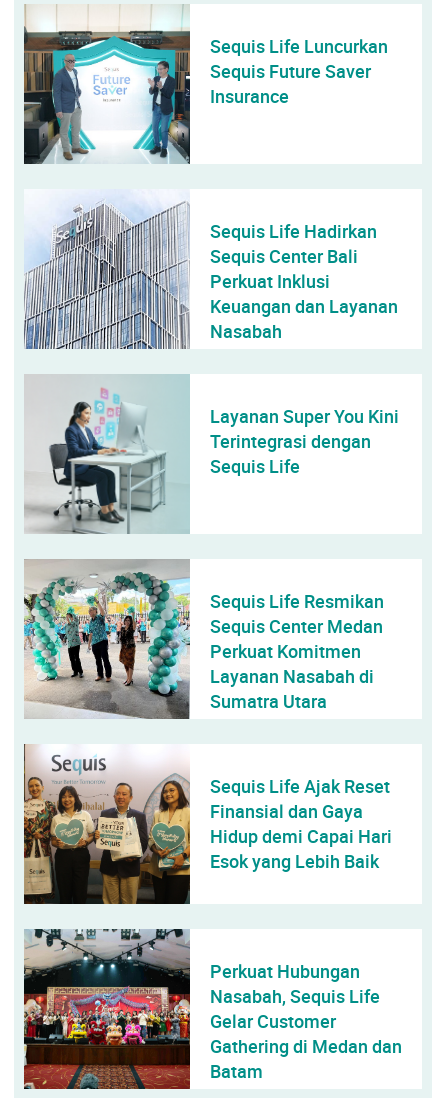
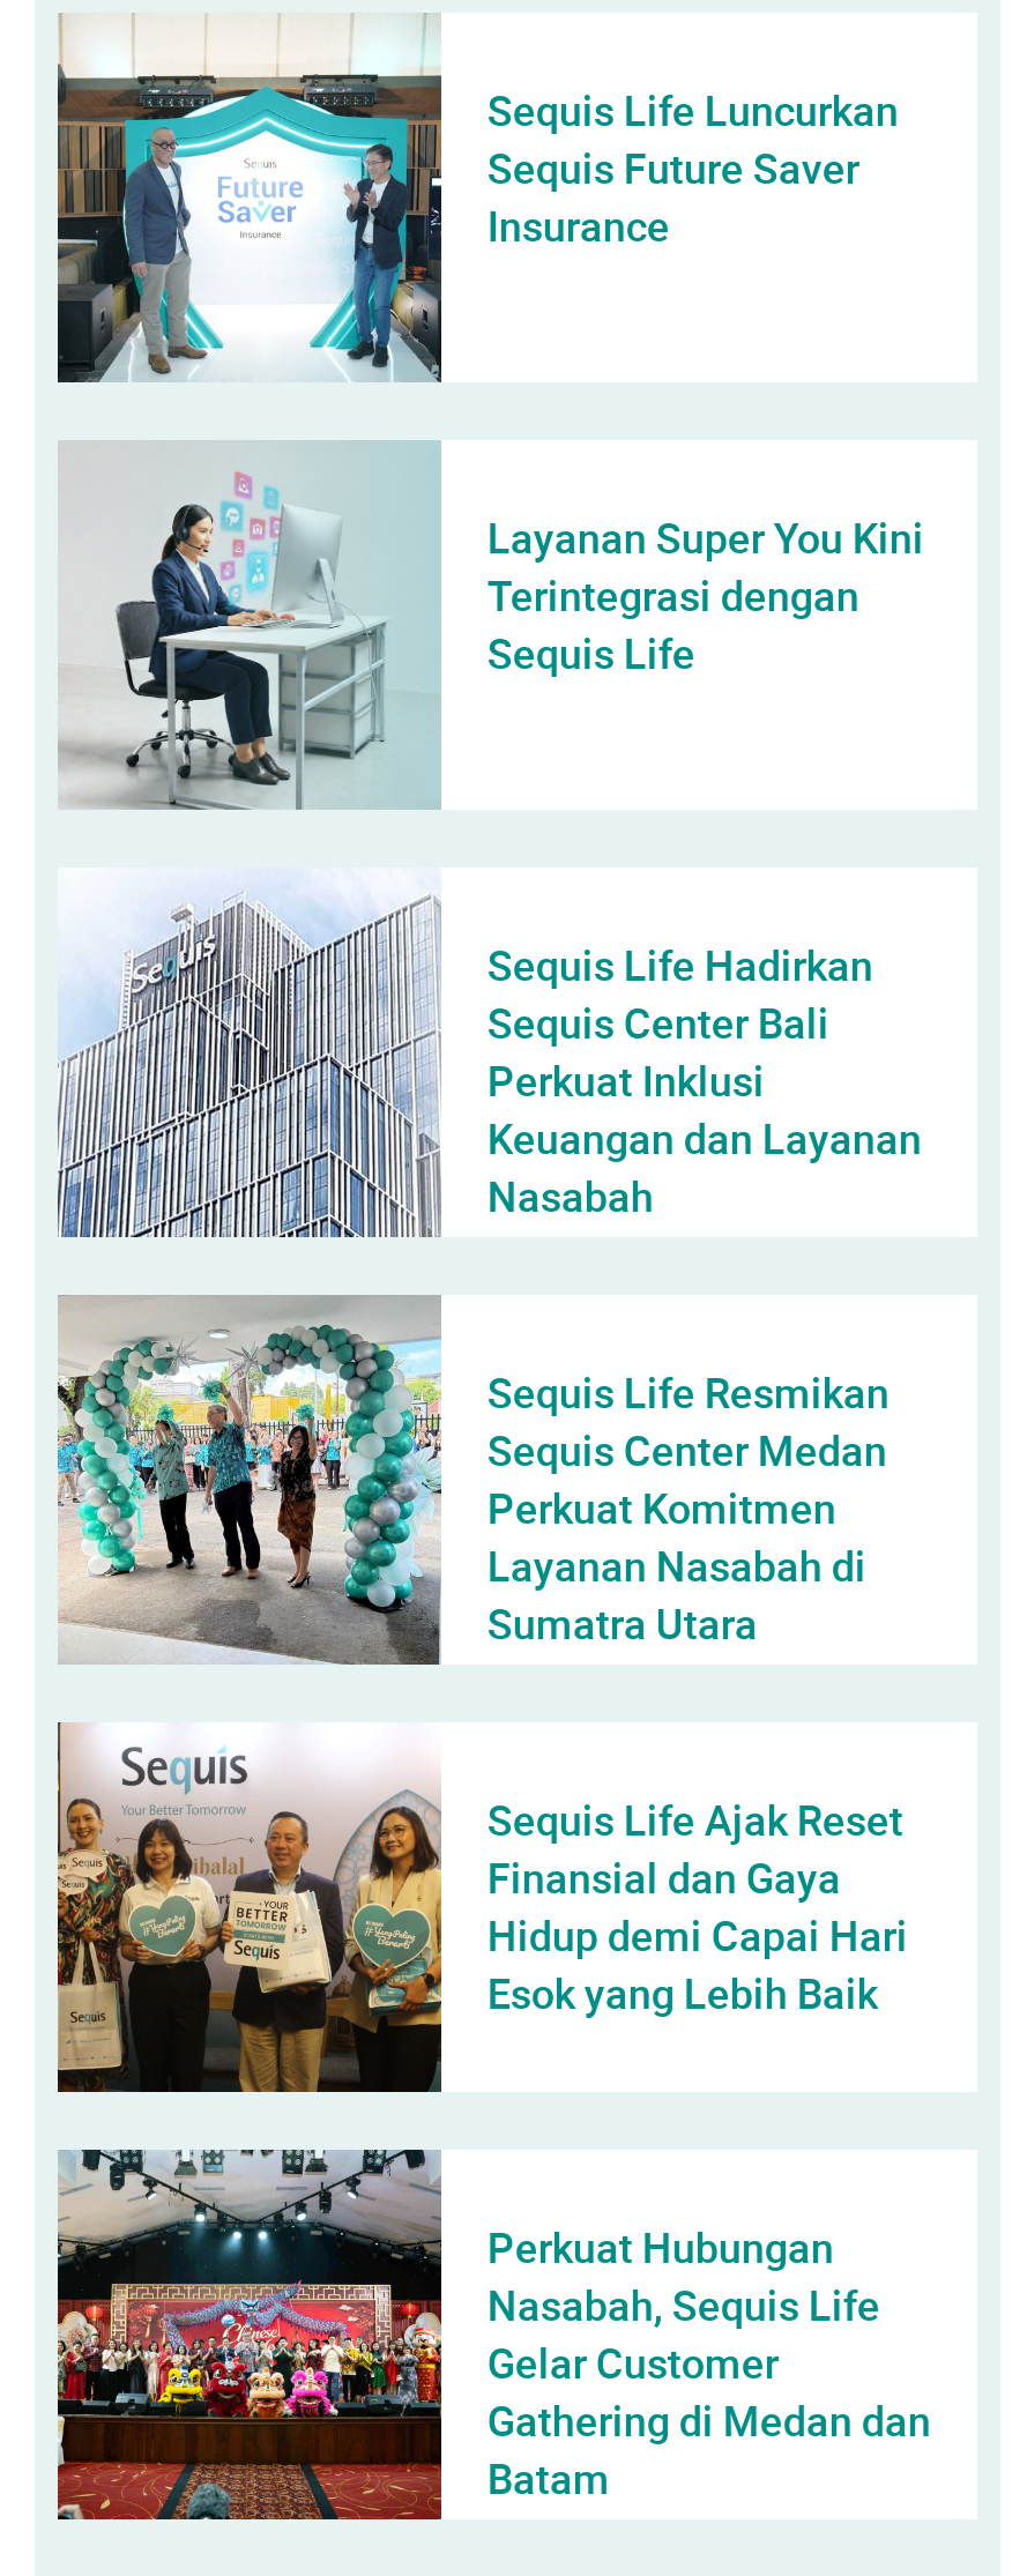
moved [22,189,398,351] -> [53,868,921,1242]: [image] | Sequis Life Hadirkan | Sequis Center Bali | Perkuat Inklusi | Keuangan dan Layanan | Nasabah
moved [25,376,399,534] -> [60,440,924,810]: [image] | Layanan Super You Kini | Terintegrasi dengan | Sequis Life

